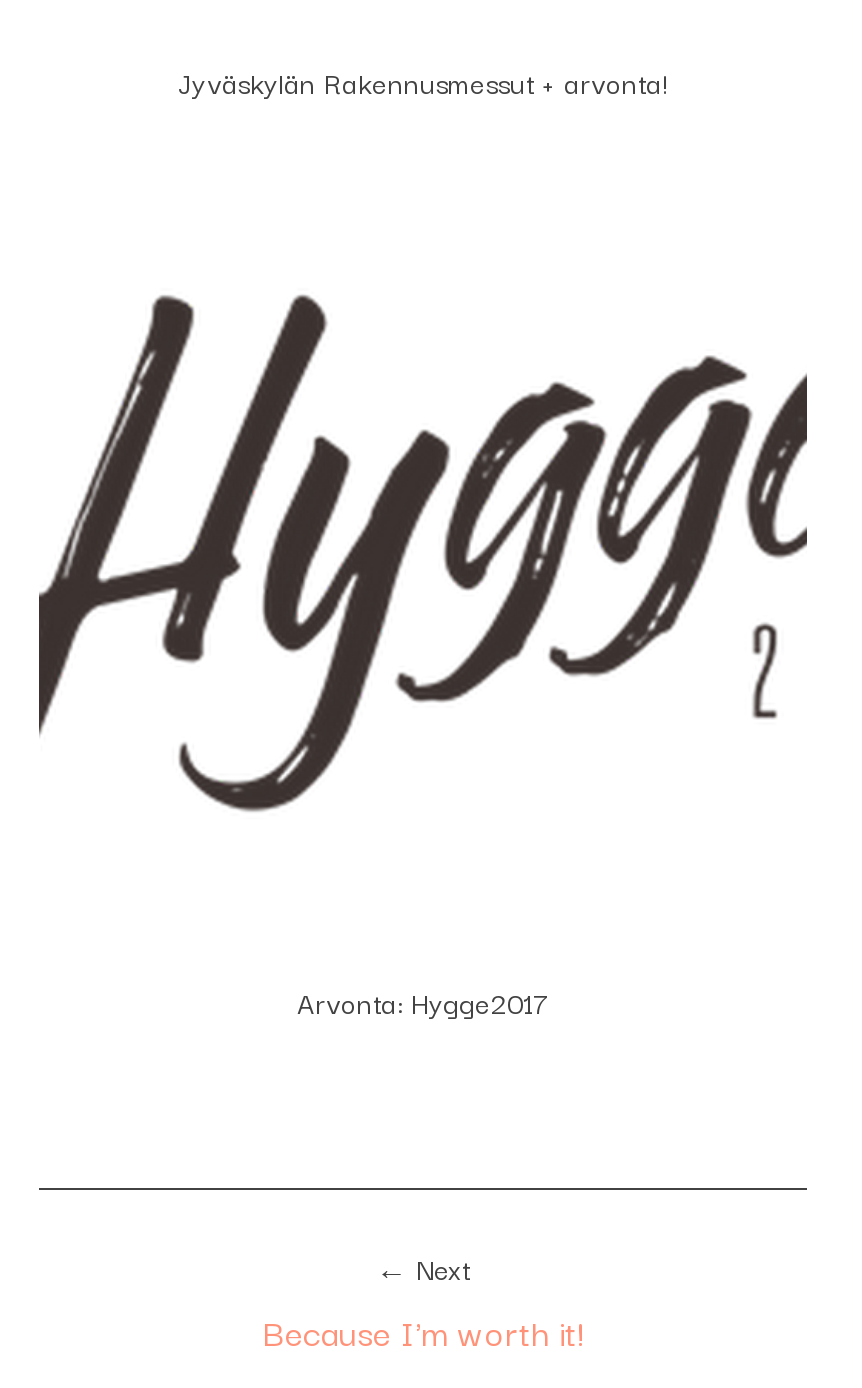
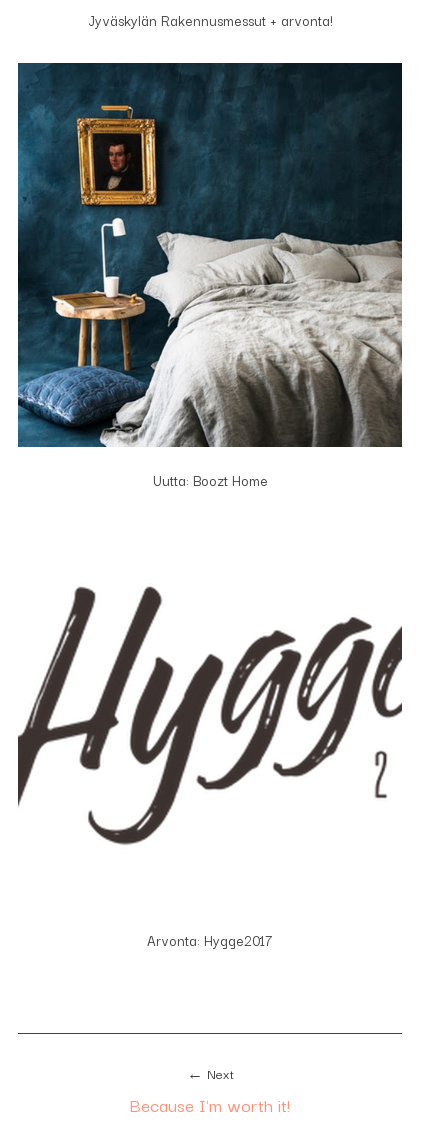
none -> [17,62,403,491] [image] | Uutta: Boozt Home

